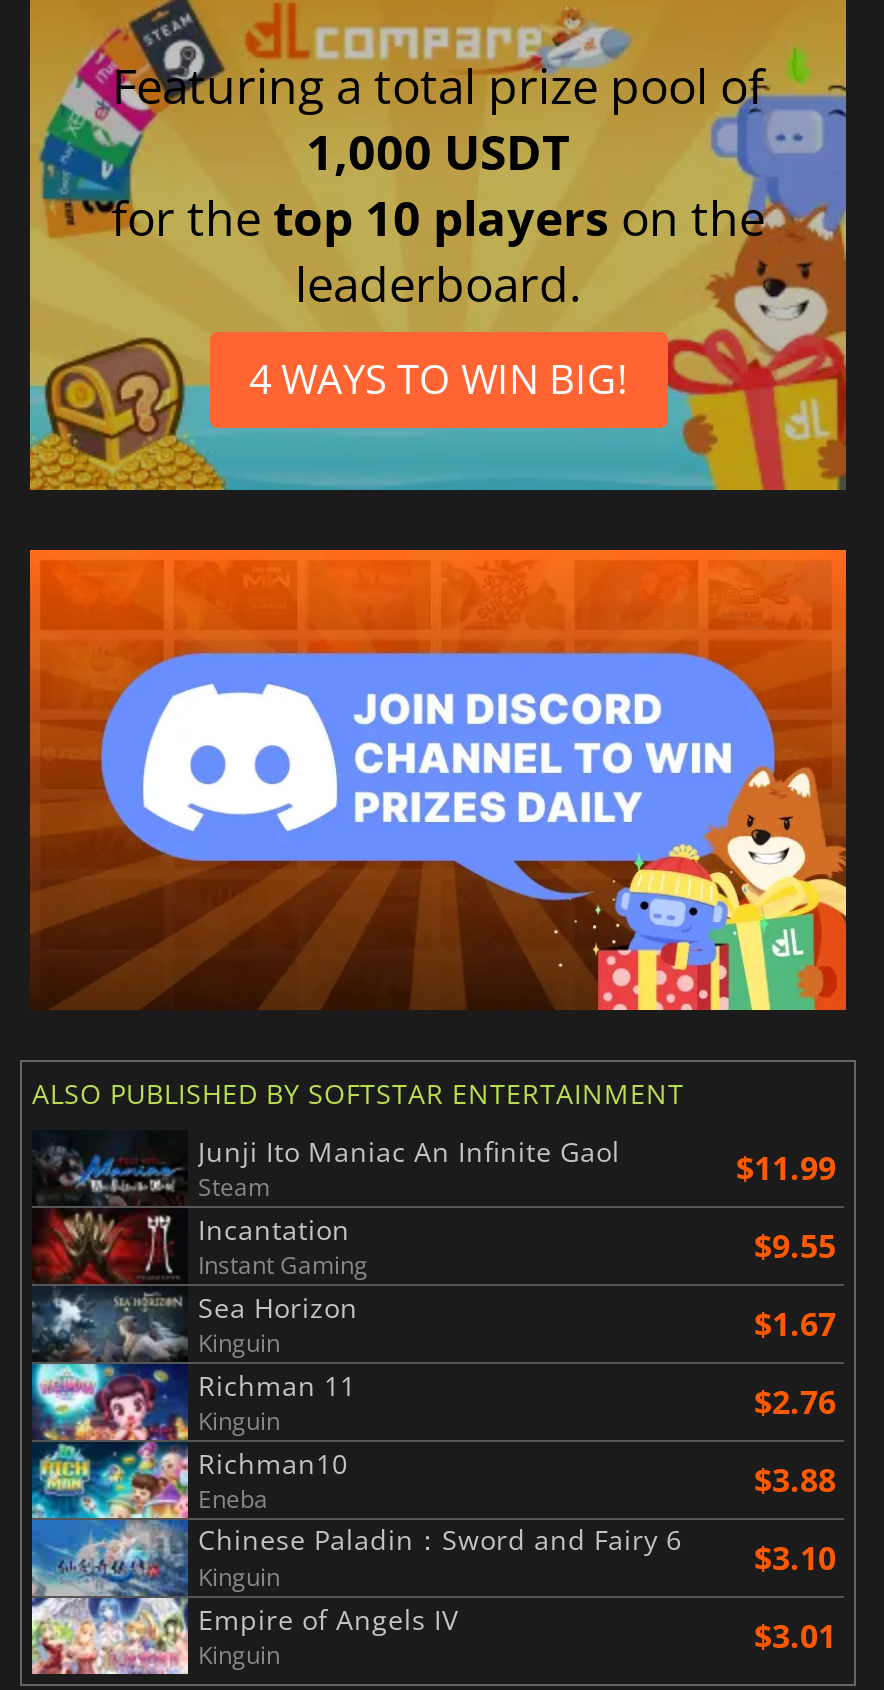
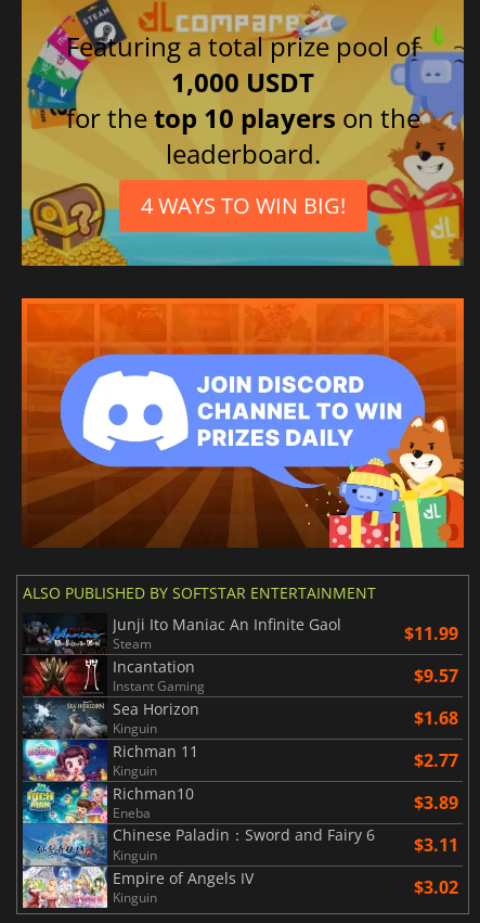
[754,1224,836,1268] $9.55 -> [414,664,458,688] $9.57
[754,1302,836,1346] $1.67 -> [414,706,458,730] $1.68
[754,1380,836,1424] $2.76 -> [414,748,458,772] $2.77
[754,1458,836,1502] $3.88 -> [414,791,458,815] $3.89
[198,1521,836,1580] Chinese Paladin：Sword and Fairy 6 $3.10 -> [113,825,458,857] Chinese Paladin：Sword and Fairy 6 $3.11
[754,1614,836,1658] $3.01 -> [414,875,458,899] $3.02

